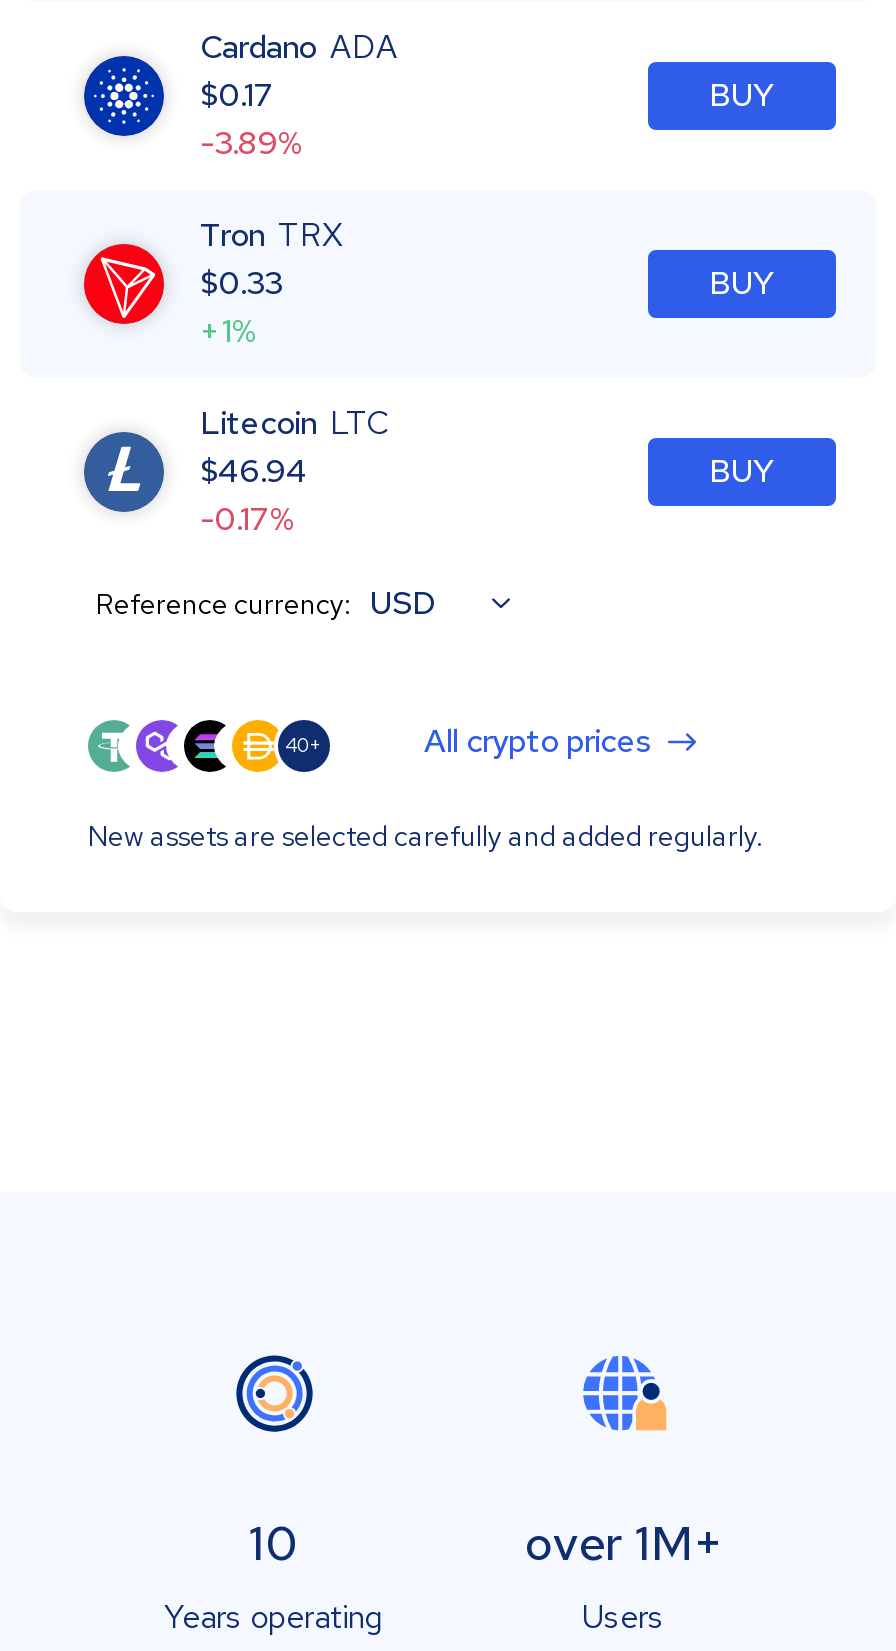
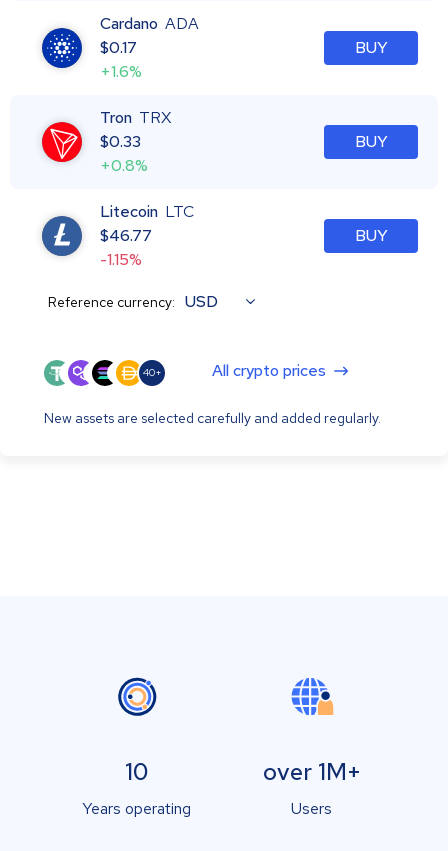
[200,122,304,164] -3.89% -> [100,61,142,82] +1.6%
[200,310,258,352] +1% -> [100,155,148,176] +0.8%
[200,450,308,492] $46.94 -> [100,225,152,246] $46.77
[200,498,296,540] -0.17% -> [100,249,142,270] -1.15%

